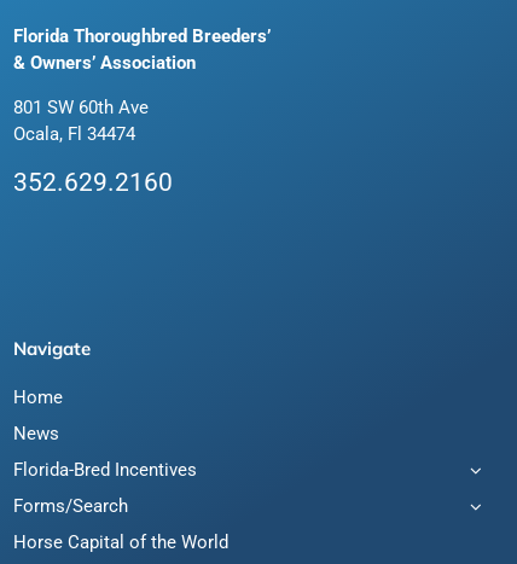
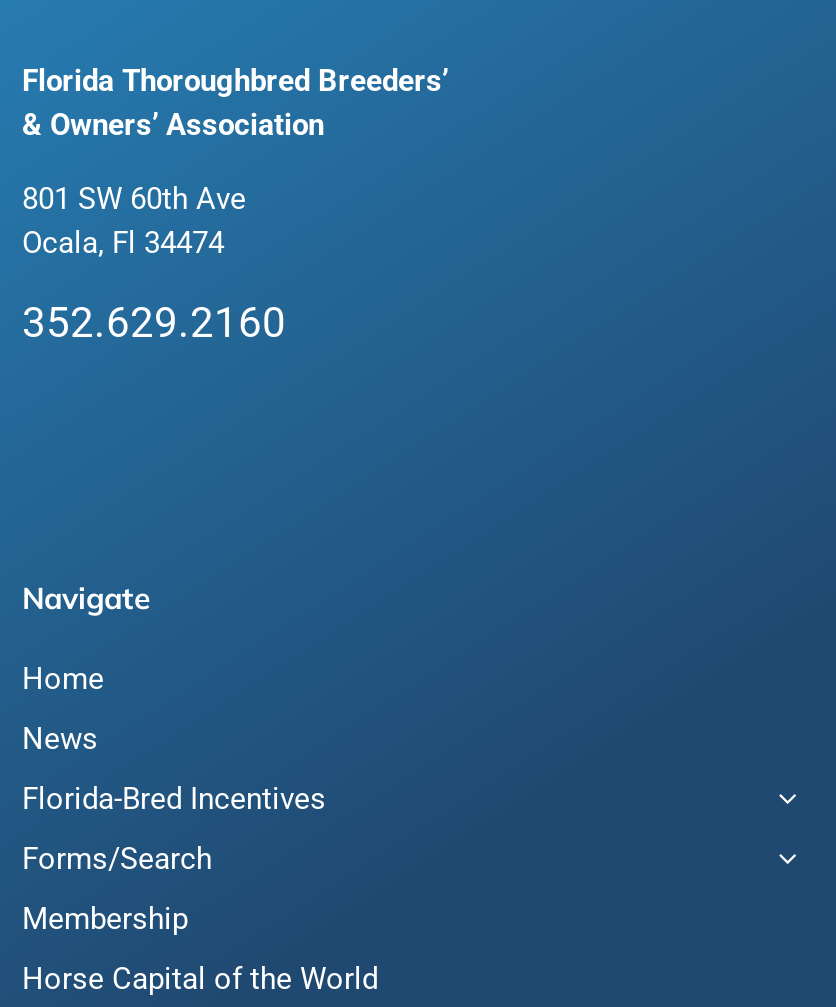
none -> [22,900,188,936] Membership

